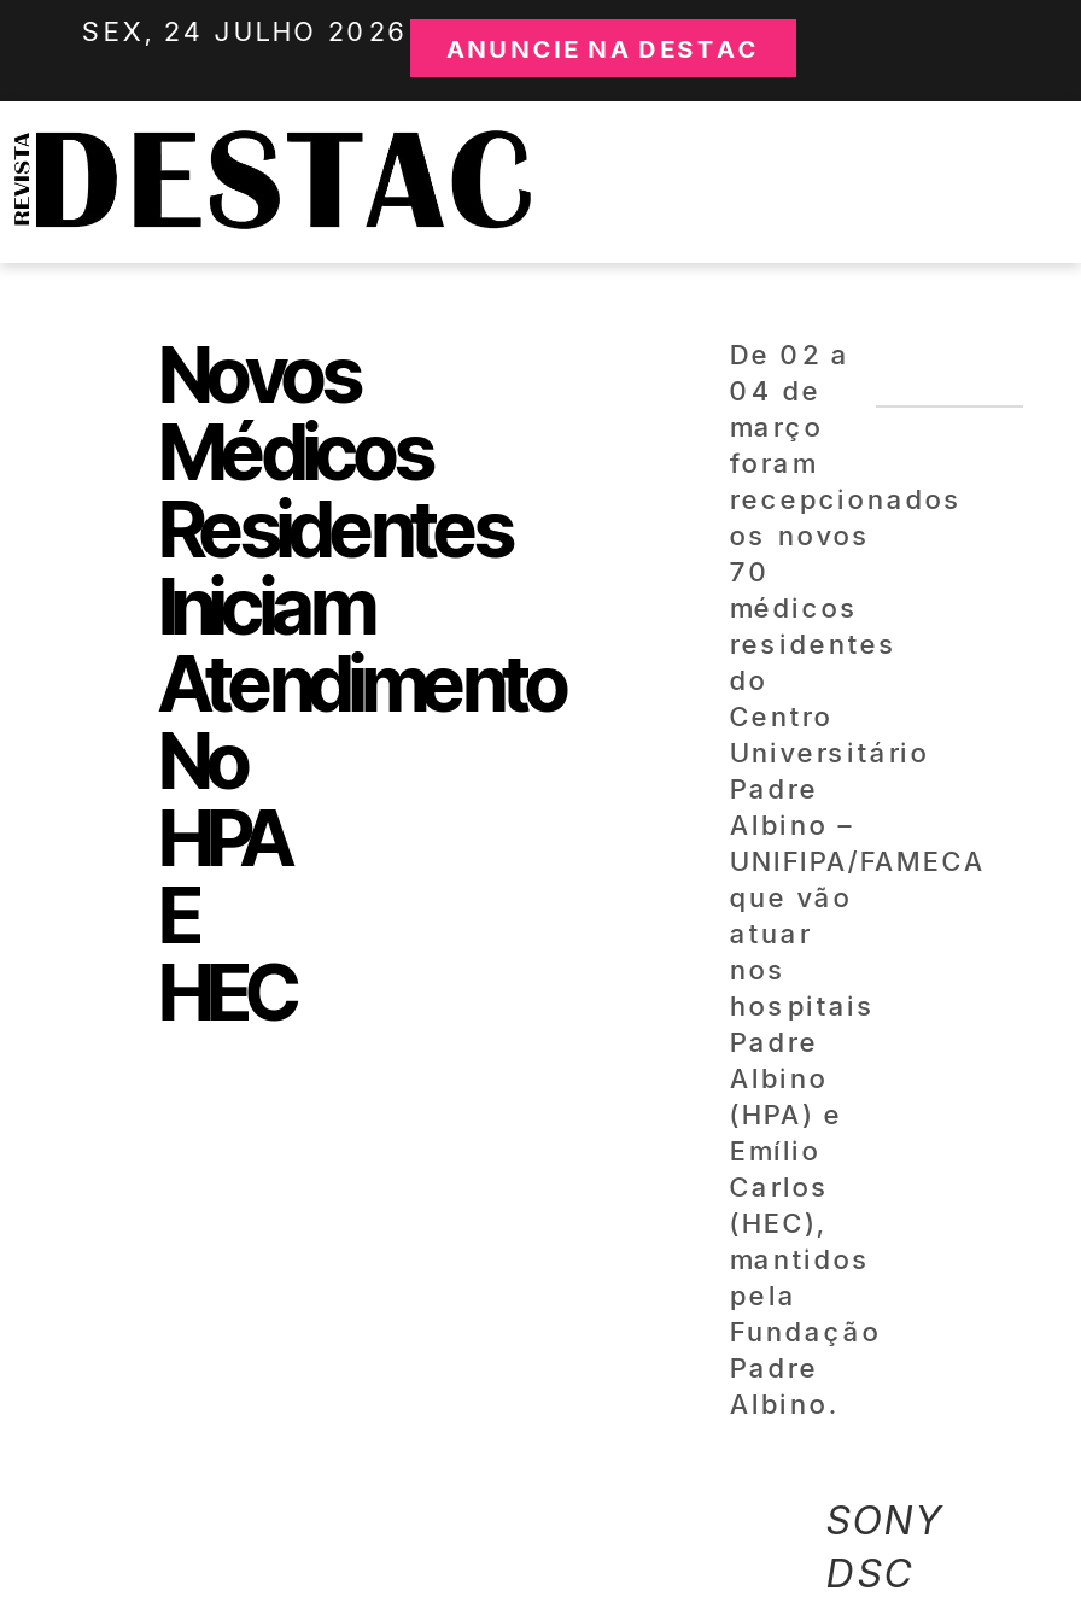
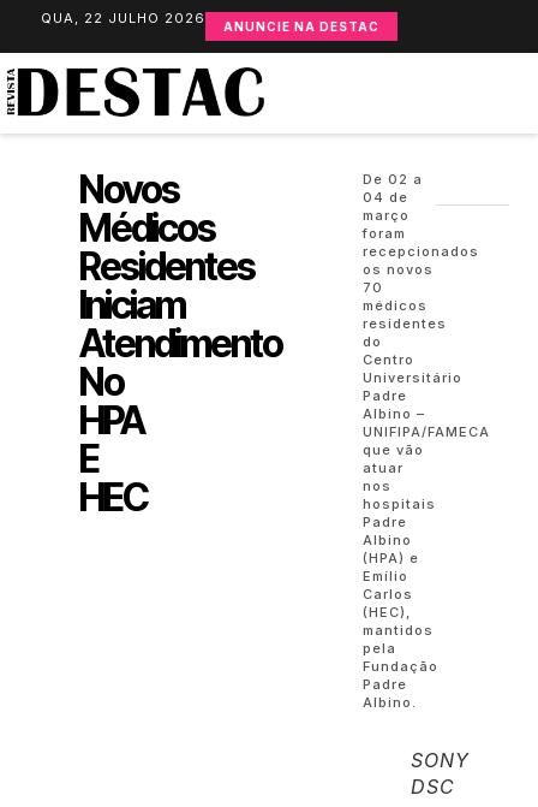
[82,14,760,63] SEX, 24 JULHO 2026 ANUNCIE NA DESTAC -> [41,10,379,34] QUA, 22 JULHO 2026 ANUNCIE NA DESTAC

